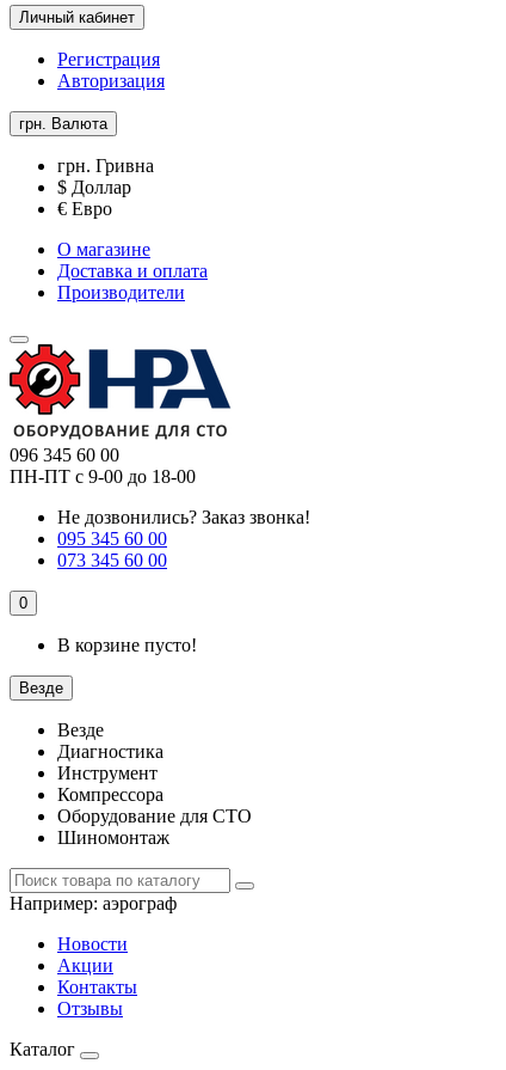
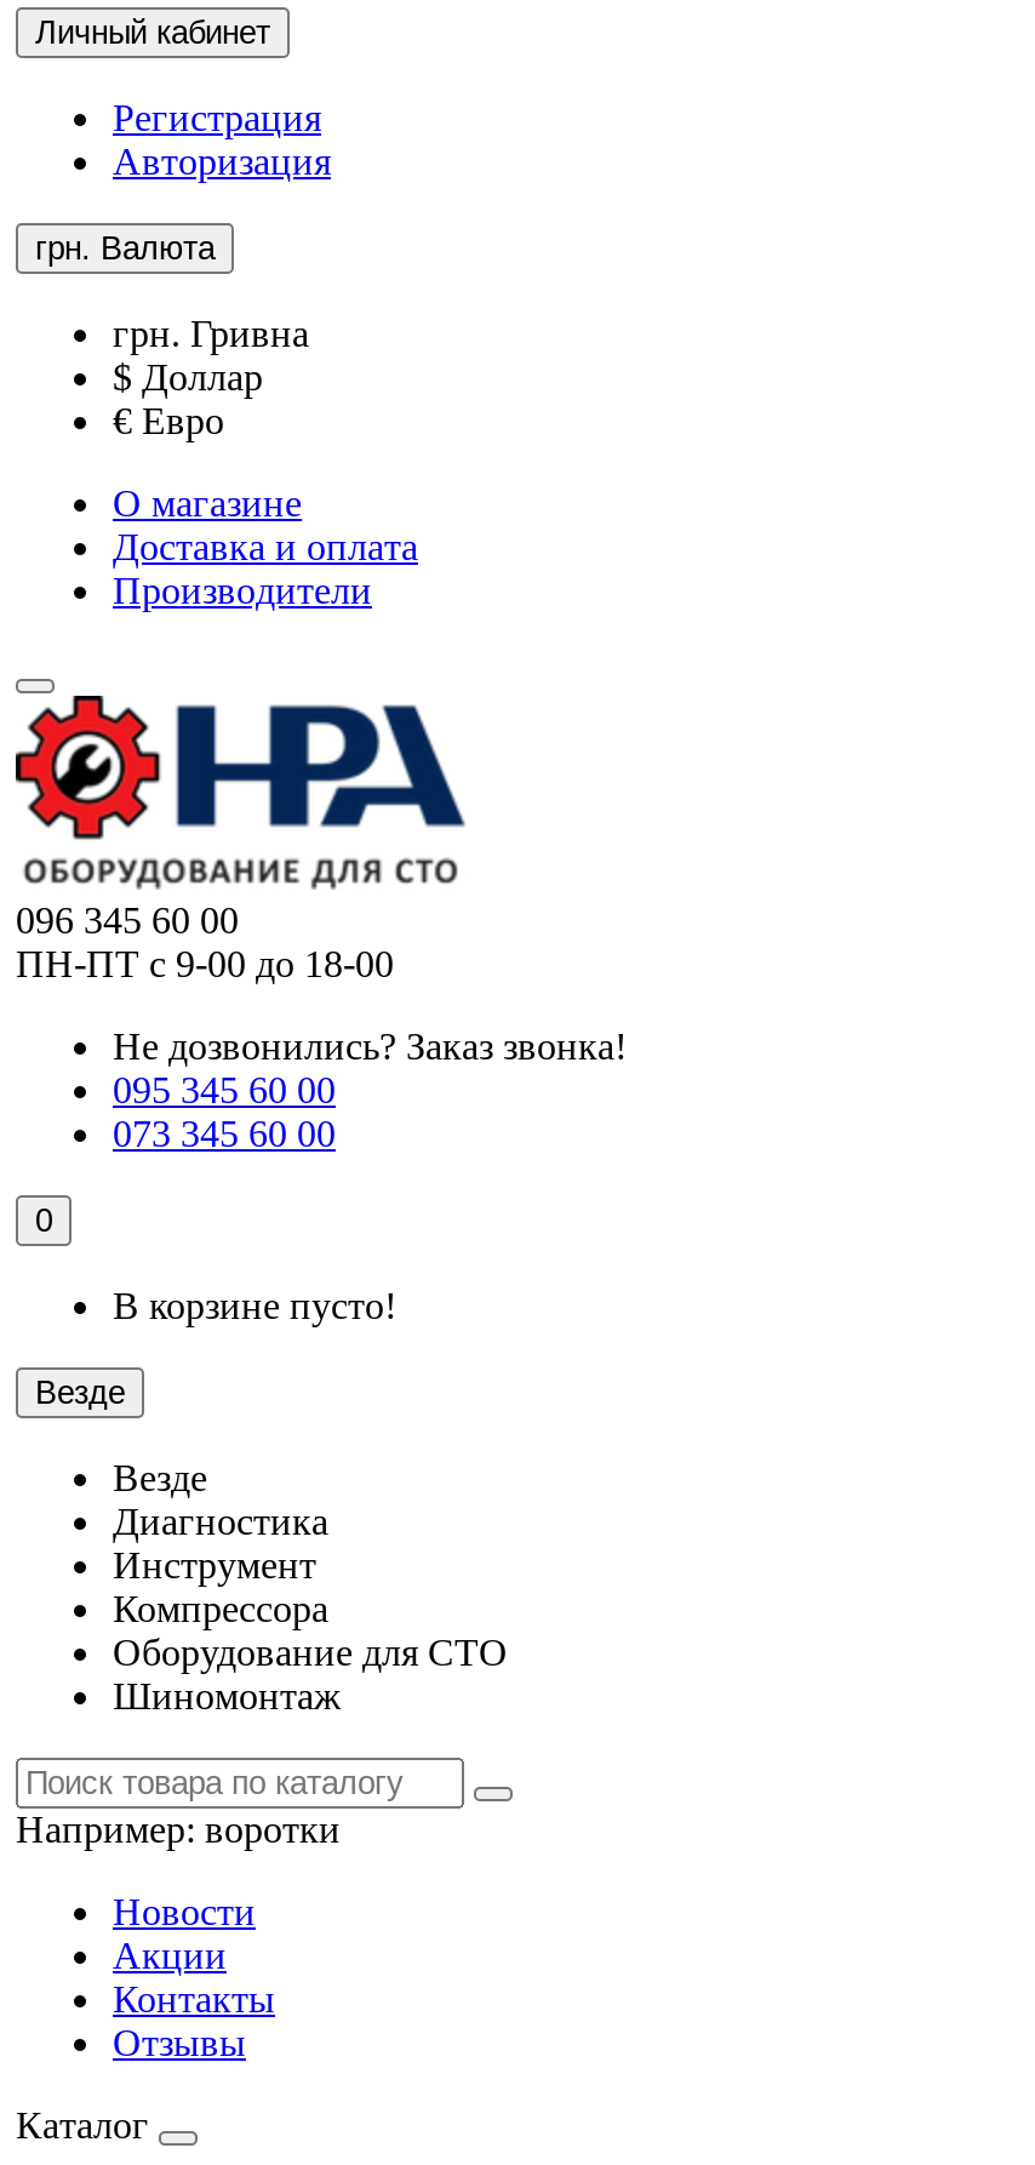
[10,893,177,913] Например:аэрограф -> [16,1809,341,1850] Например:воротки

